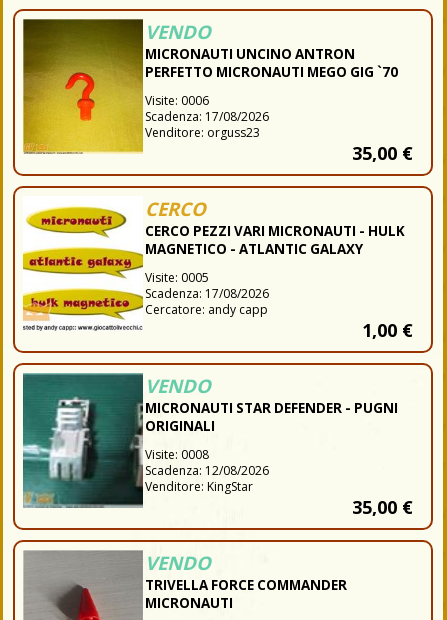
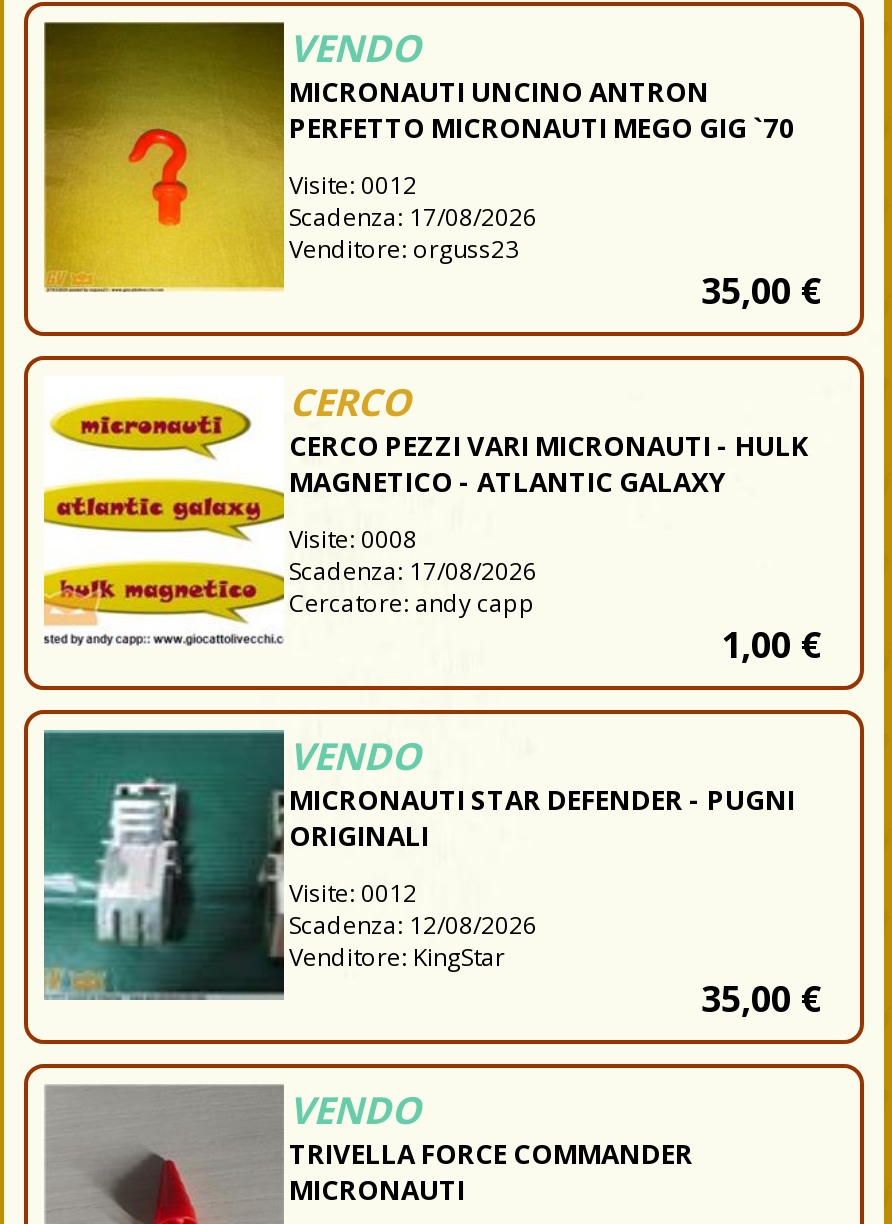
[145,92,209,109] Visite: 0006 -> [289,168,417,202] Visite: 0012
[145,269,209,286] Visite: 0005 -> [289,522,417,556] Visite: 0008
[145,446,209,463] Visite: 0008 -> [289,876,417,910] Visite: 0012

